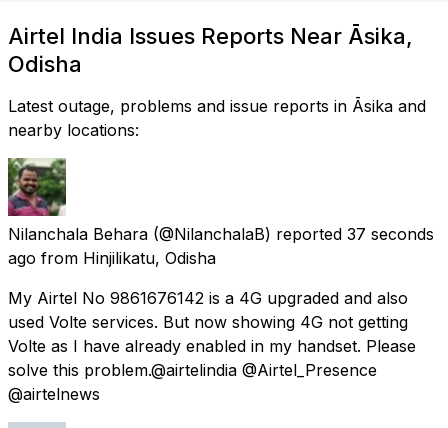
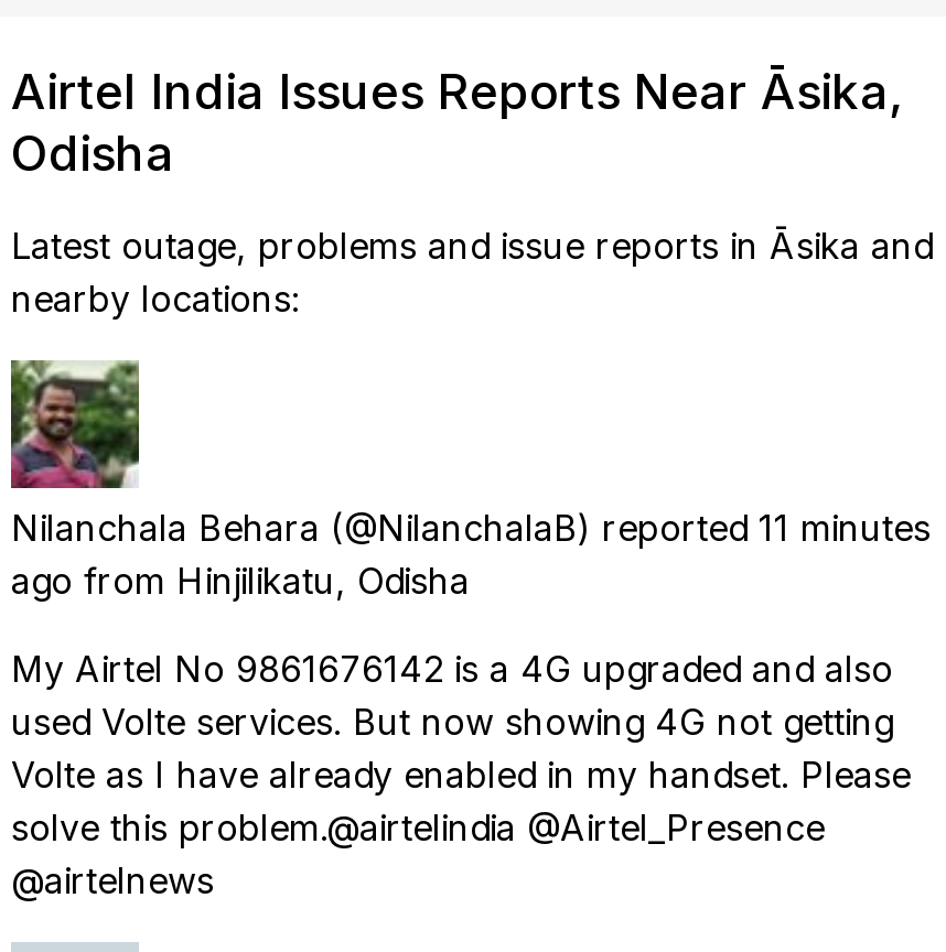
[8,224,434,244] Nilanchala Behara (@NilanchalaB) reported 37 seconds -> [11,506,931,550] Nilanchala Behara (@NilanchalaB) reported 11 minutes

